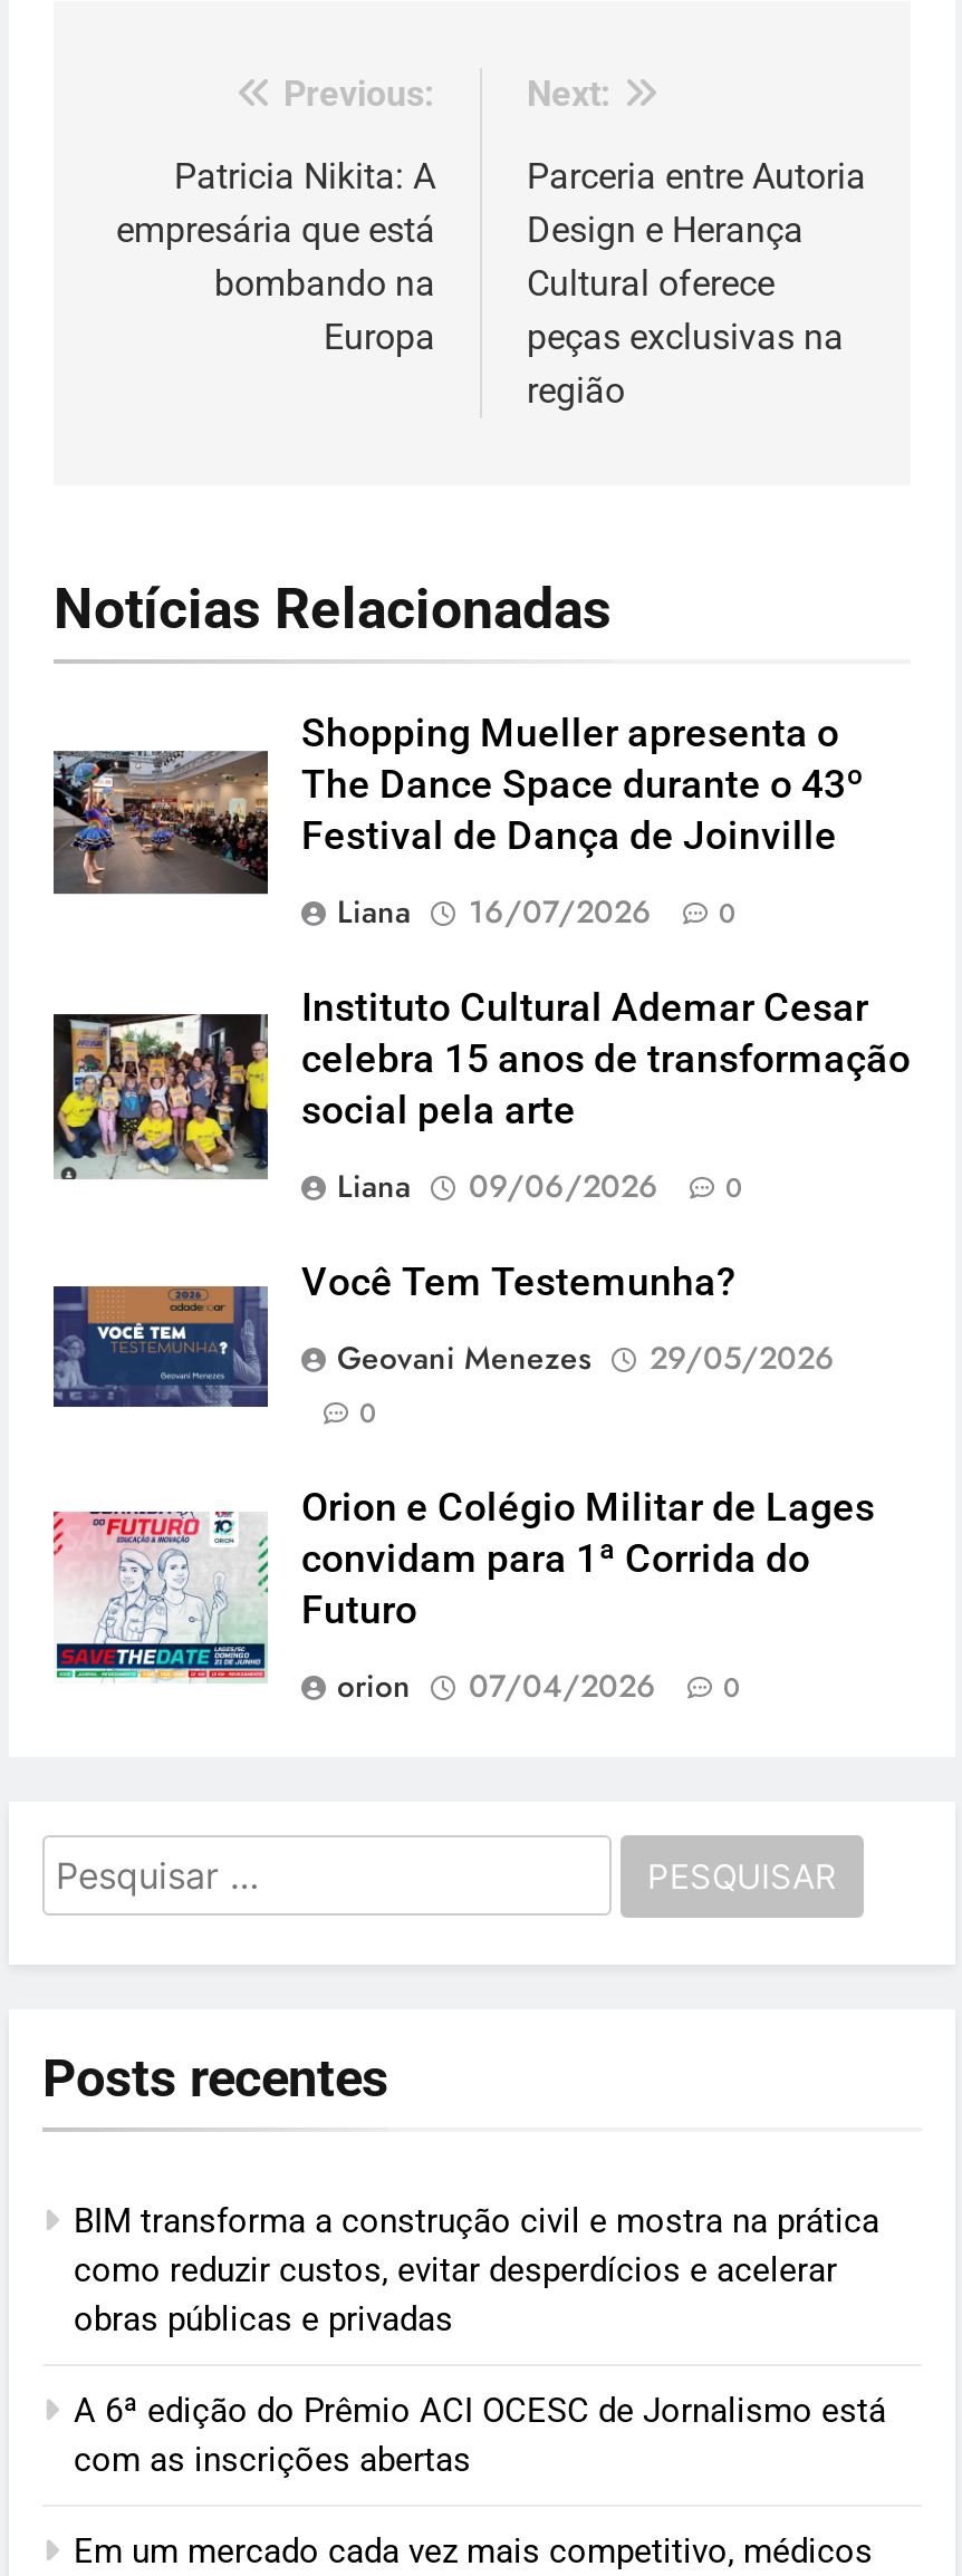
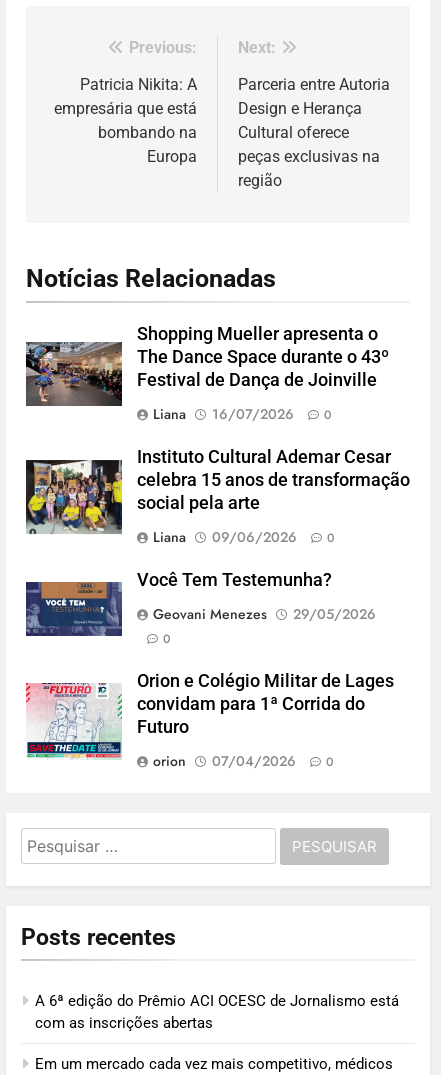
[74,2201,879,2339] BIM transforma a construção civil e mostra na prática | como reduzir custos, evitar desperdícios e acelerar | obras públicas e privadas -> none

